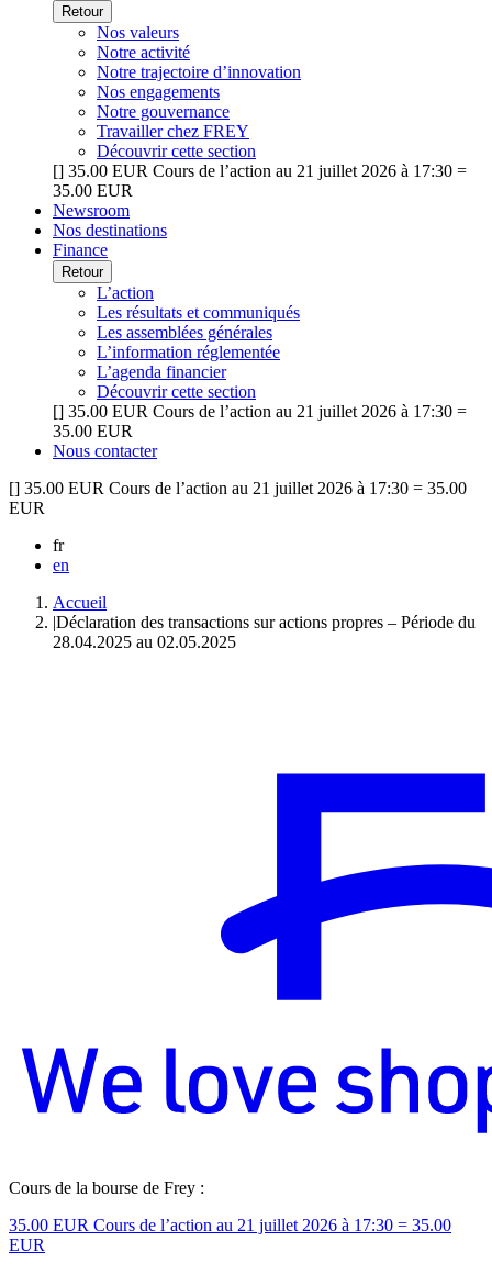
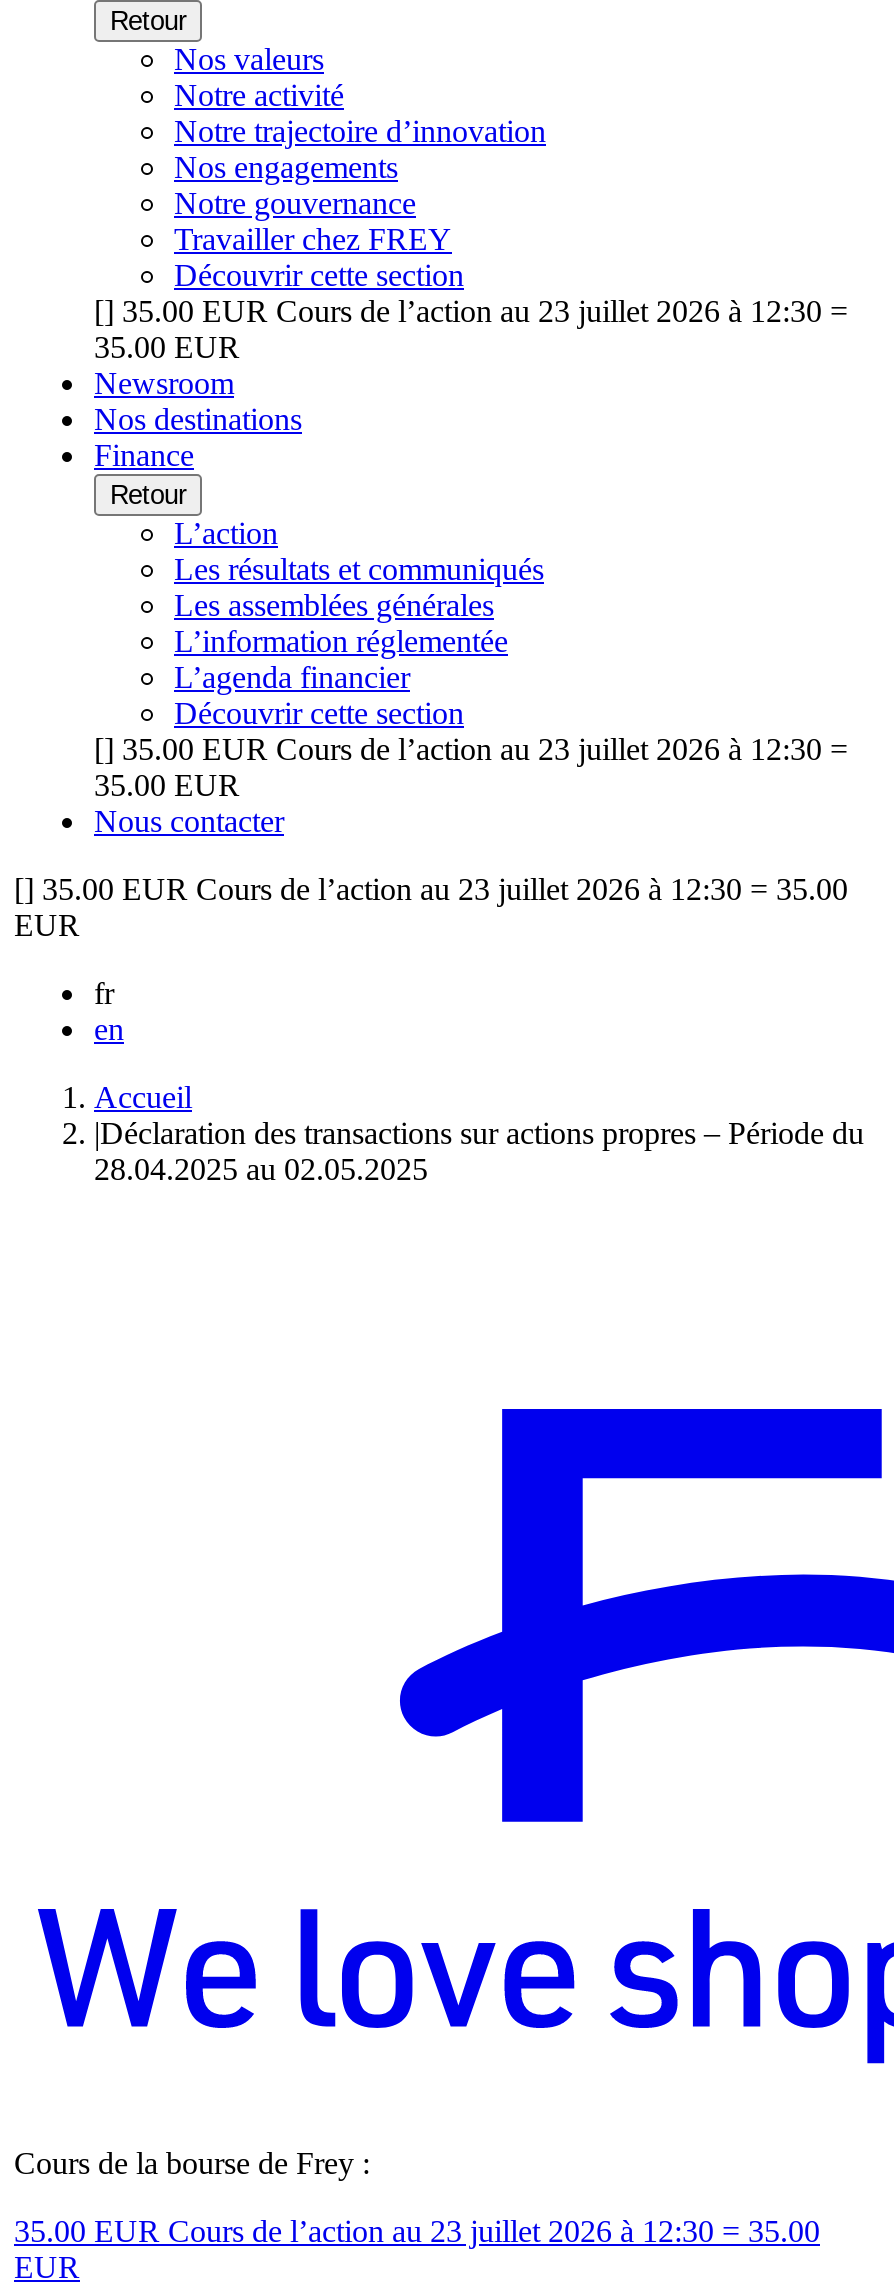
[53,161,467,180] [] 35.00 EUR Cours de l’action au 21 juillet 2026 à 17:30 = -> [94,294,848,328] [] 35.00 EUR Cours de l’action au 23 juillet 2026 à 12:30 =
[53,402,467,421] [] 35.00 EUR Cours de l’action au 21 juillet 2026 à 17:30 = -> [94,732,848,766] [] 35.00 EUR Cours de l’action au 23 juillet 2026 à 12:30 =
[9,479,467,497] [] 35.00 EUR Cours de l’action au 21 juillet 2026 à 17:30 = 35.00 -> [14,872,848,906] [] 35.00 EUR Cours de l’action au 23 juillet 2026 à 12:30 = 35.00
[9,1216,451,1234] 35.00 EUR Cours de l’action au 21 juillet 2026 à 17:30 = 35.00 -> [14,2214,820,2248] 35.00 EUR Cours de l’action au 23 juillet 2026 à 12:30 = 35.00

